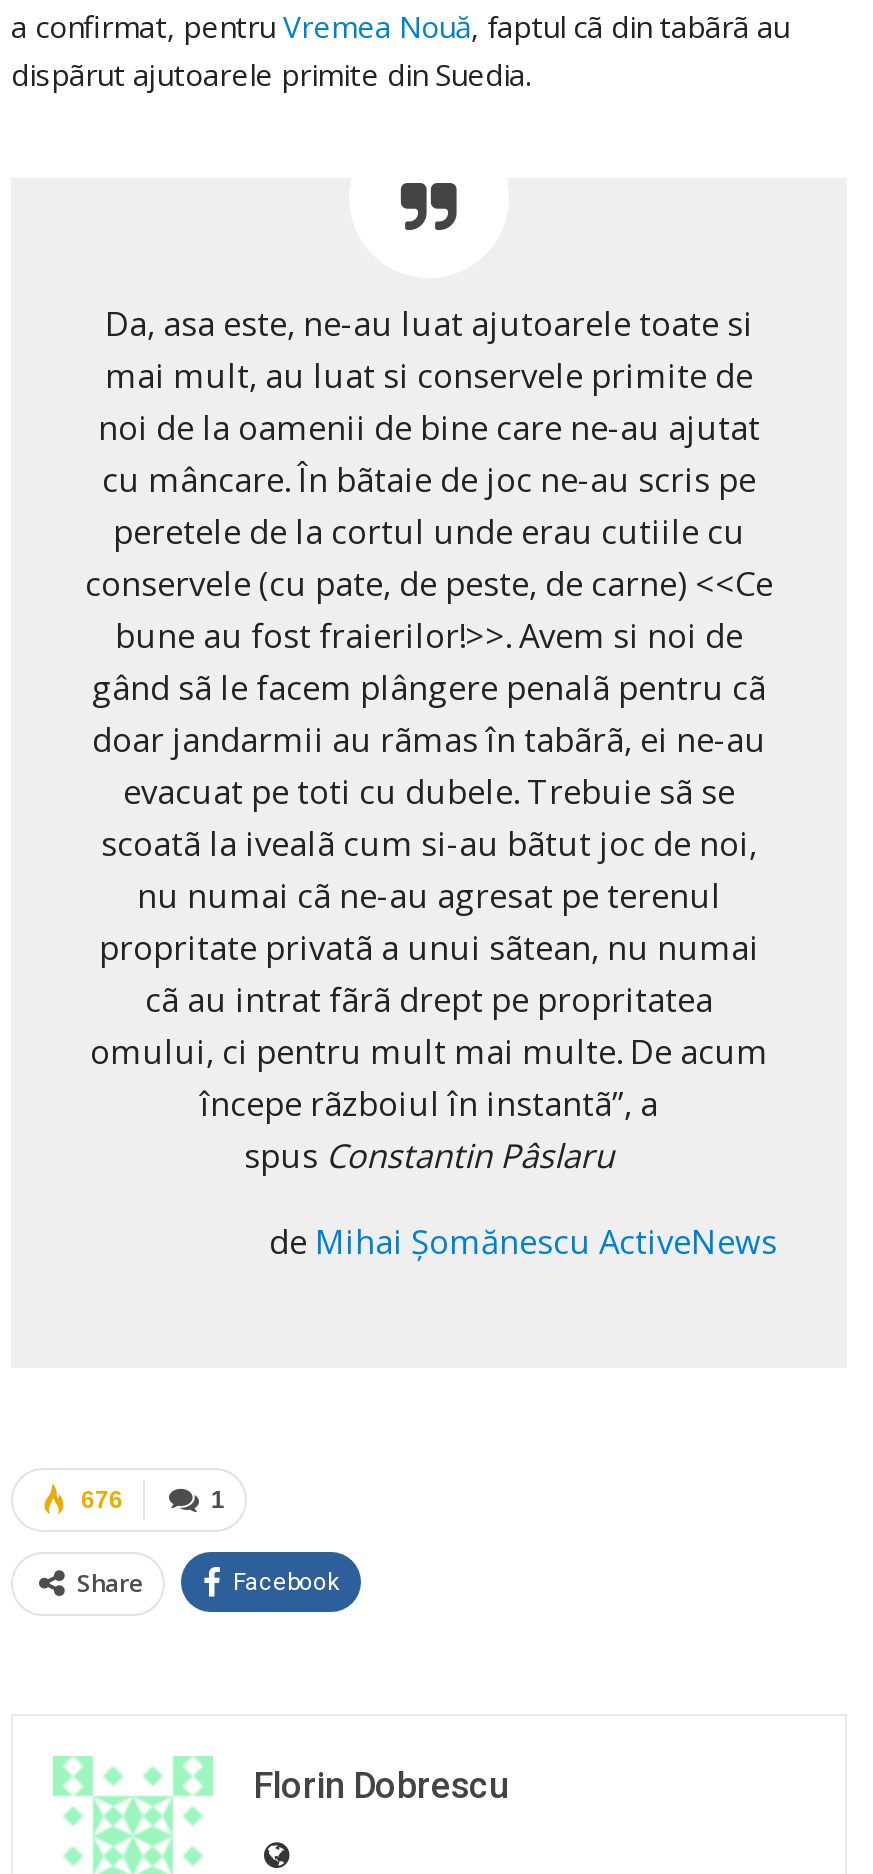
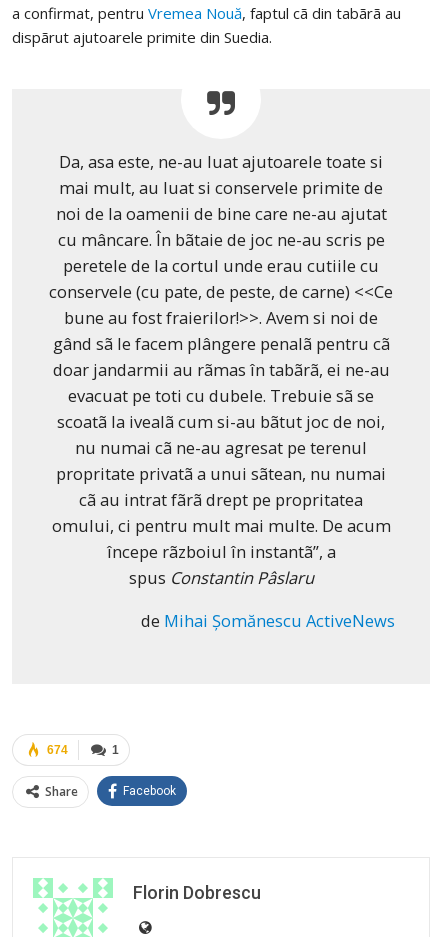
[81,1485,123,1513] 676 -> [47,743,68,757] 674

